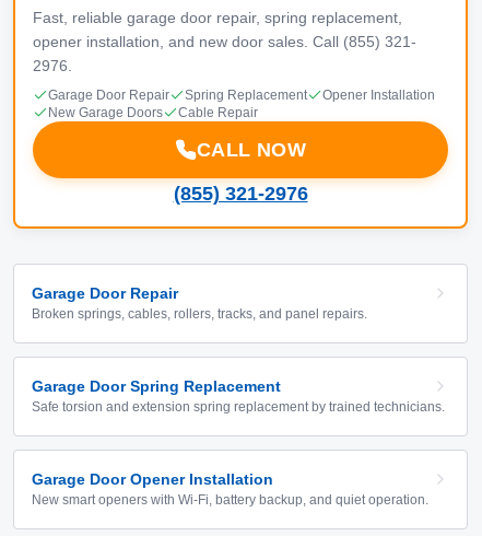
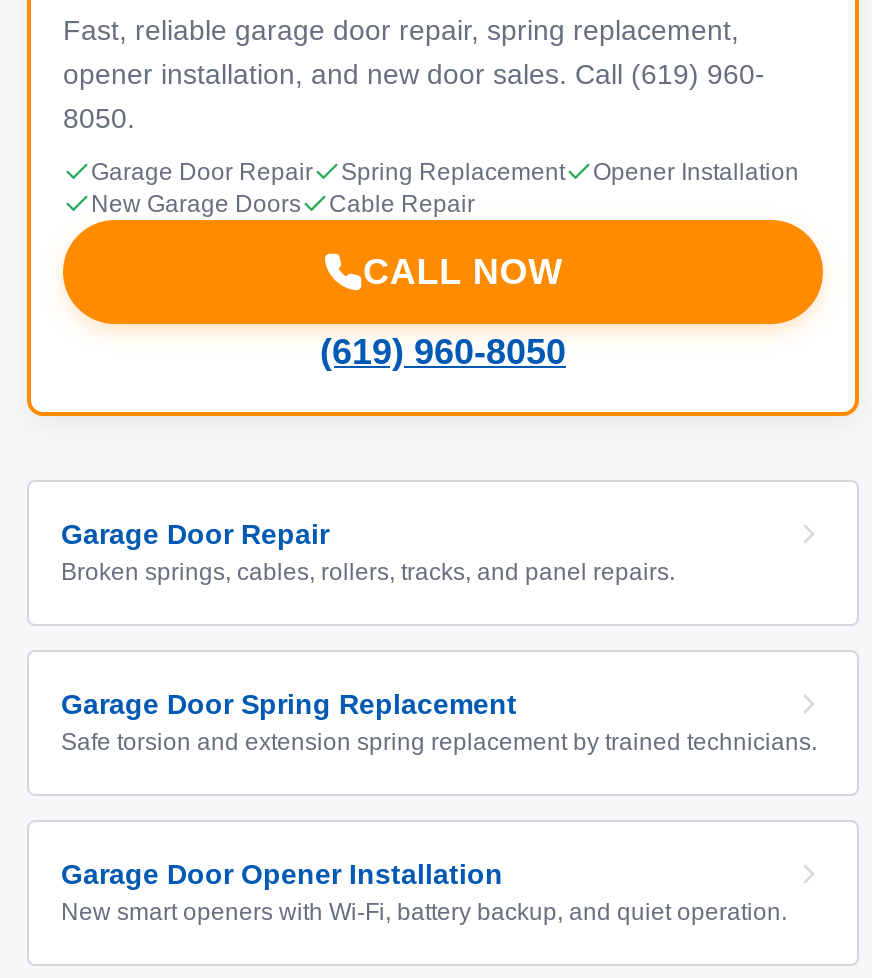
[33,33,416,50] opener installation, and new door sales. Call (855) 321- -> [63,58,765,90] opener installation, and new door sales. Call (619) 960-
[33,57,72,74] 2976. -> [63,102,135,134] 8050.
[173,183,308,205] (855) 321-2976 -> [320,332,566,372] (619) 960-8050

